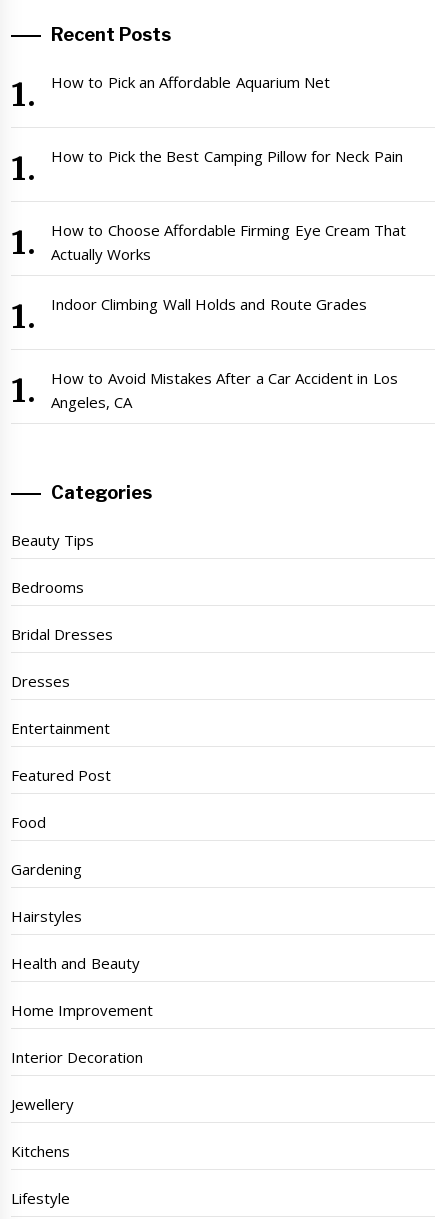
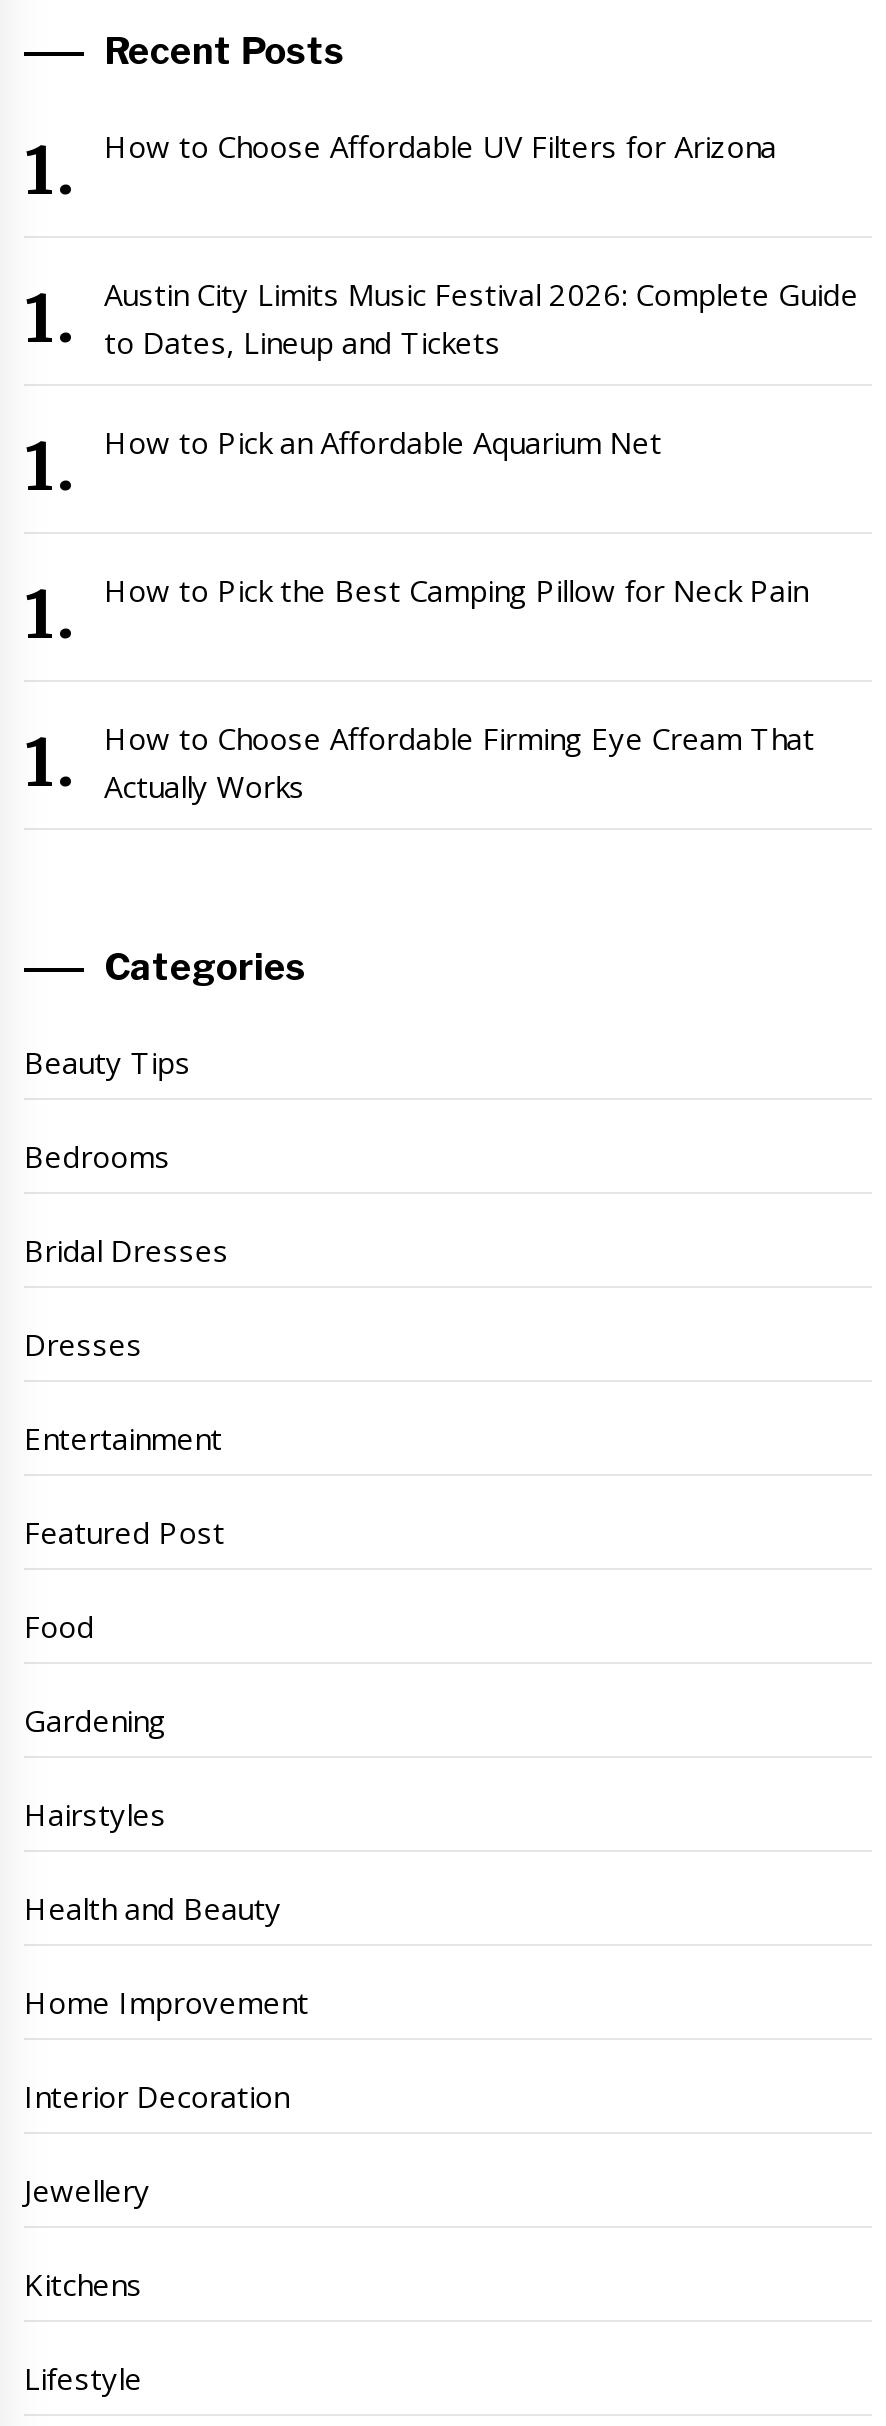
none -> [104,125,776,165] How to Choose Affordable UV Filters for Arizona
none -> [104,273,858,361] Austin City Limits Music Festival 2026: Complete Guide | to Dates, Lineup and Tickets
moved [51,71,406,263] -> [104,421,814,805]: How to Pick an Affordable Aquarium Net | How to Pick the Best Camping Pillow for Neck Pain | How to Choose Affordable Firming Eye Cream That | Actually Works
[51,293,367,313] Indoor Climbing Wall Holds and Route Grades -> none
[51,367,398,411] How to Avoid Mistakes After a Car Accident in Los | Angeles, CA -> none

